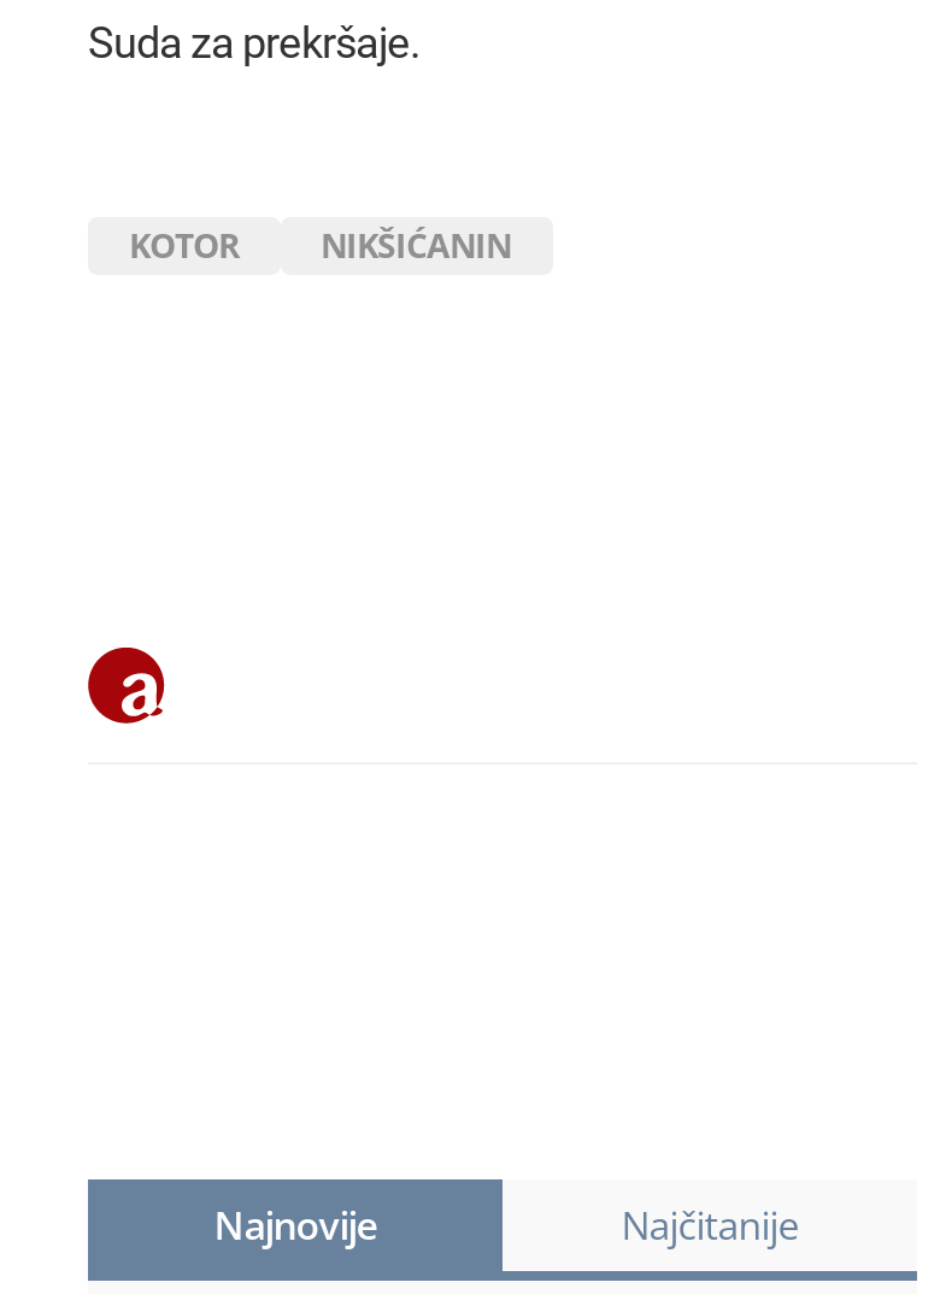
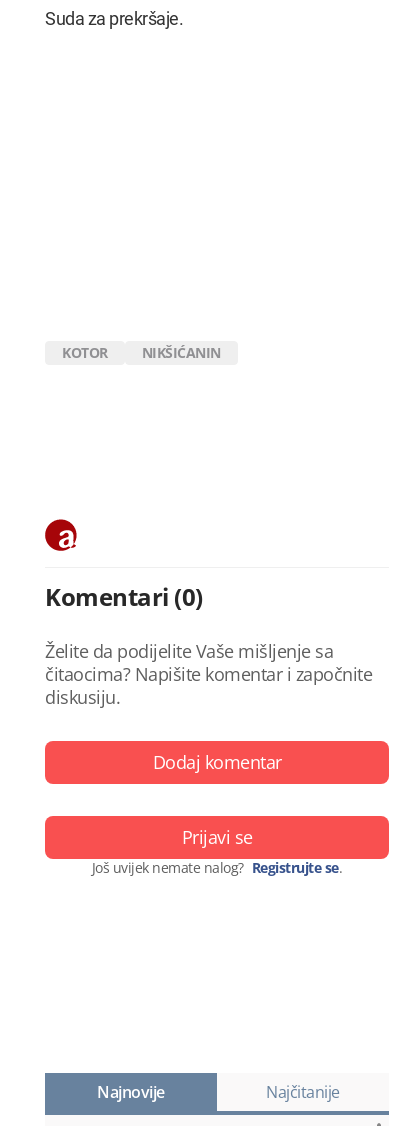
none -> [45,580,372,877] Komentari (0) | Želite da podijelite Vaše mišljenje sa | čitaocima? Napišite komentar i započnite | diskusiju. | Dodaj komentar | Prijavi se | Još uvijek nemate nalog? Registrujte se.

